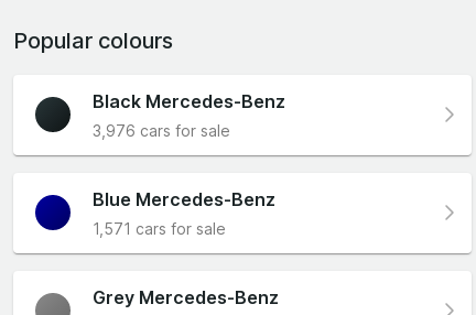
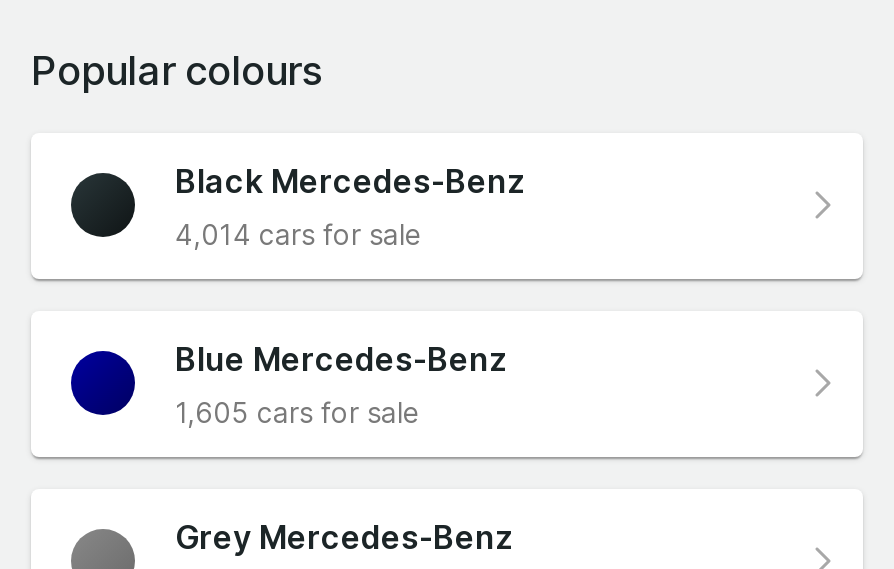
[93,121,230,139] 3,976 cars for sale -> [175,216,423,250] 4,014 cars for sale
[93,219,226,237] 1,571 cars for sale -> [175,394,421,428] 1,605 cars for sale

